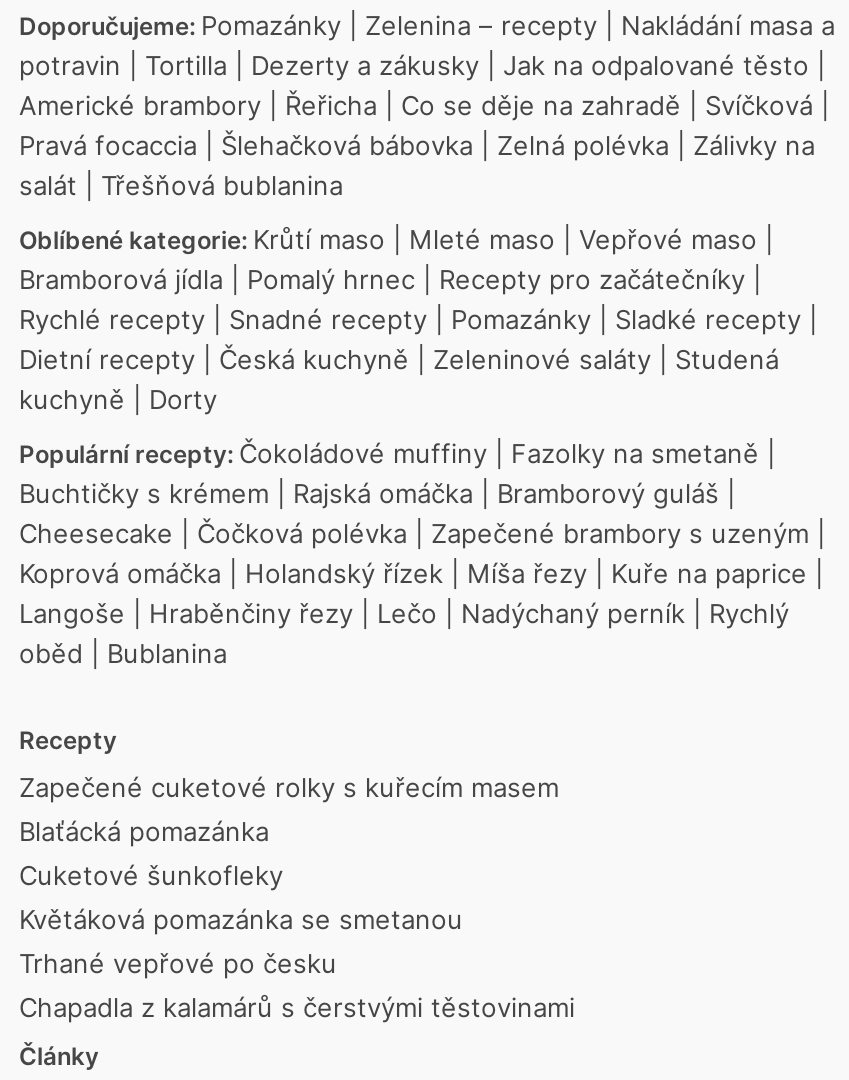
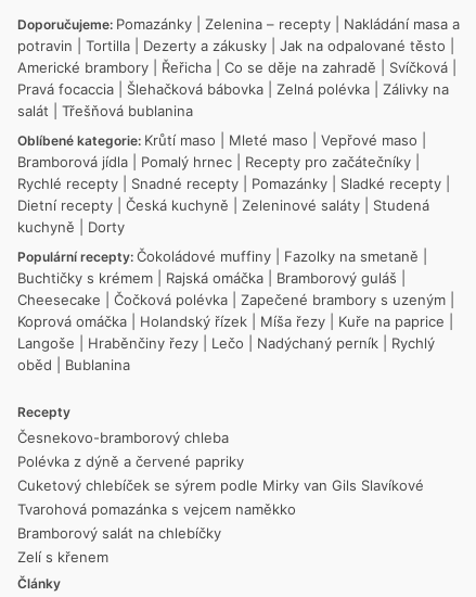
[19,772,575,1024] Zapečené cuketové rolky s kuřecím masem | Blaťácká pomazánka | Cuketové šunkofleky | Květáková pomazánka se smetanou | Trhané vepřové po česku | Chapadla z kalamárů s čerstvými těstovinami -> [17,429,424,566] Česnekovo-bramborový chleba | Polévka z dýně a červené papriky | Cuketový chlebíček se sýrem podle Mirky van Gils Slavíkové | Tvarohová pomazánka s vejcem naměkko | Bramborový salát na chlebíčky | Zelí s křenem

